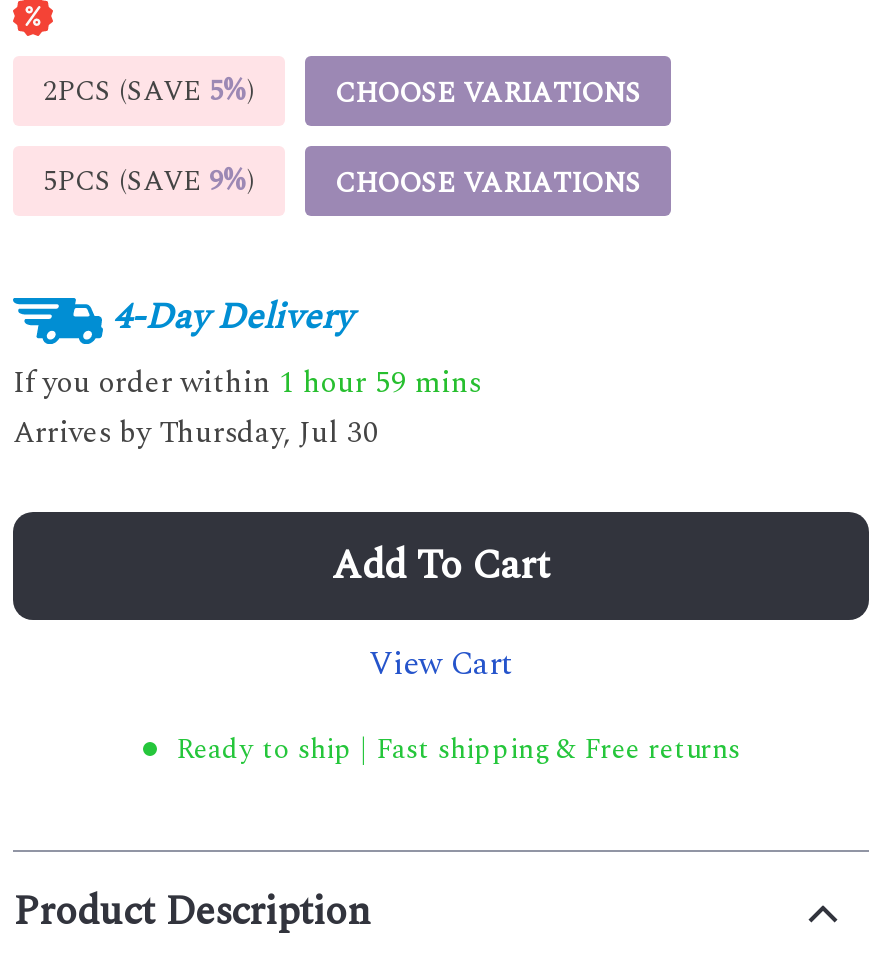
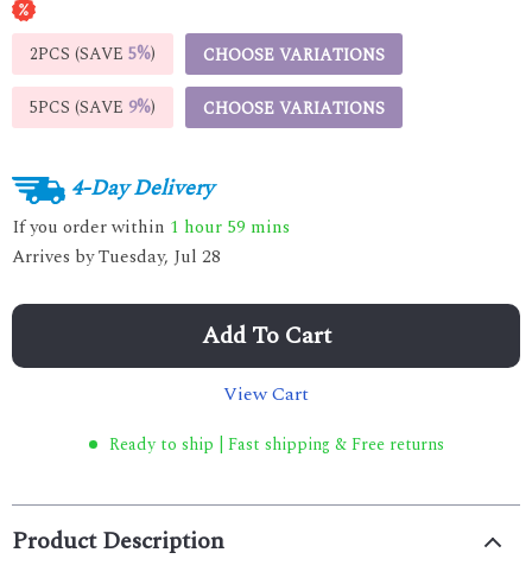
[13,410,379,456] Arrives by Thursday, Jul 30 -> [12,244,221,271] Arrives by Tuesday, Jul 28

